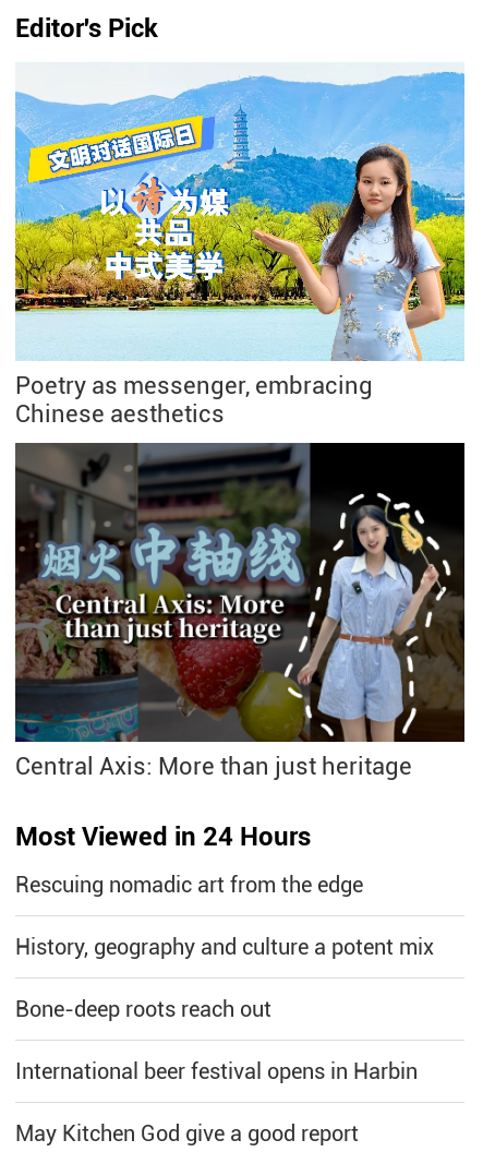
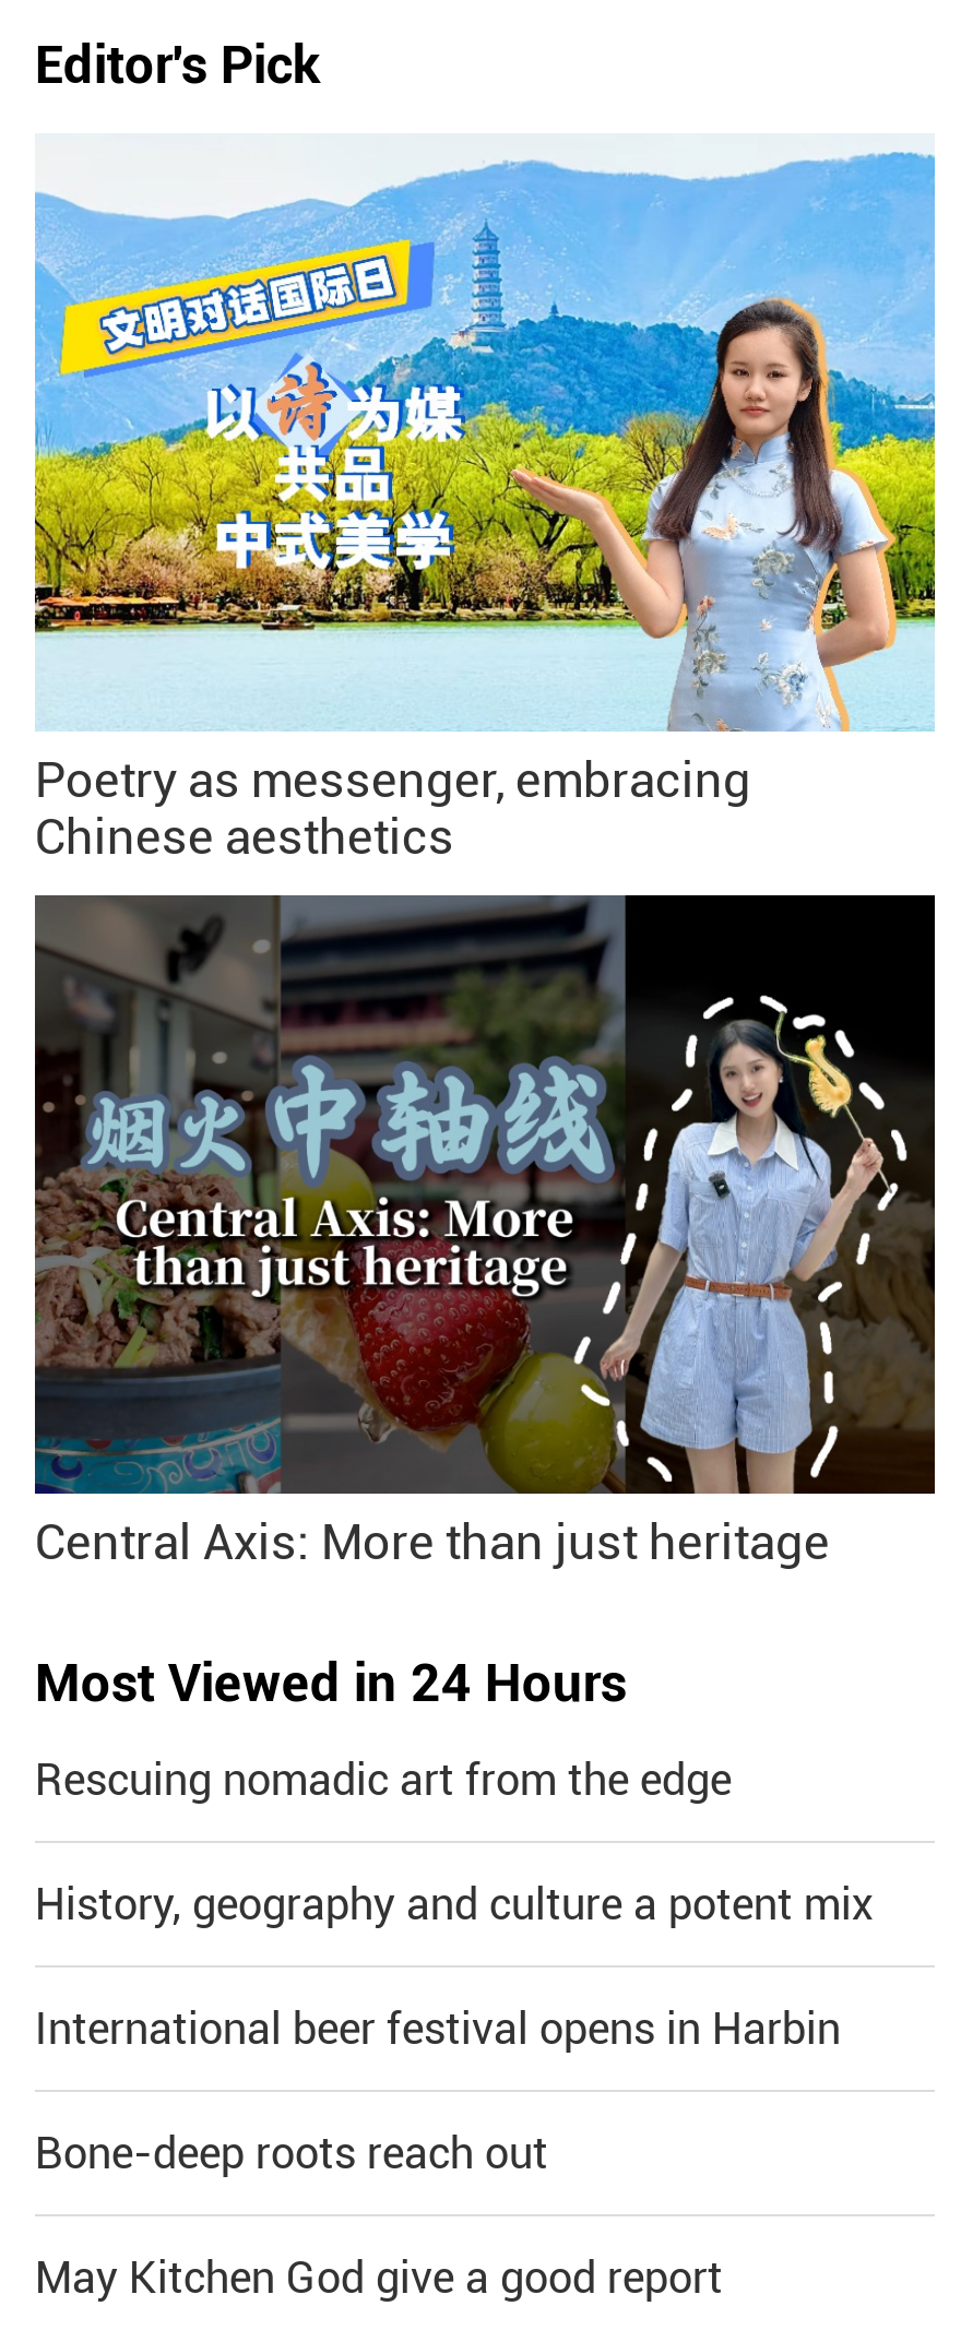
moved [15,996,271,1022] -> [35,2127,548,2180]: Bone-deep roots reach out
moved [15,1058,417,1084] -> [35,2003,841,2055]: International beer festival opens in Harbin

